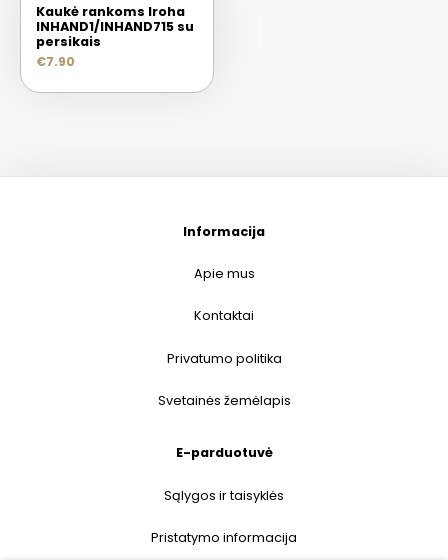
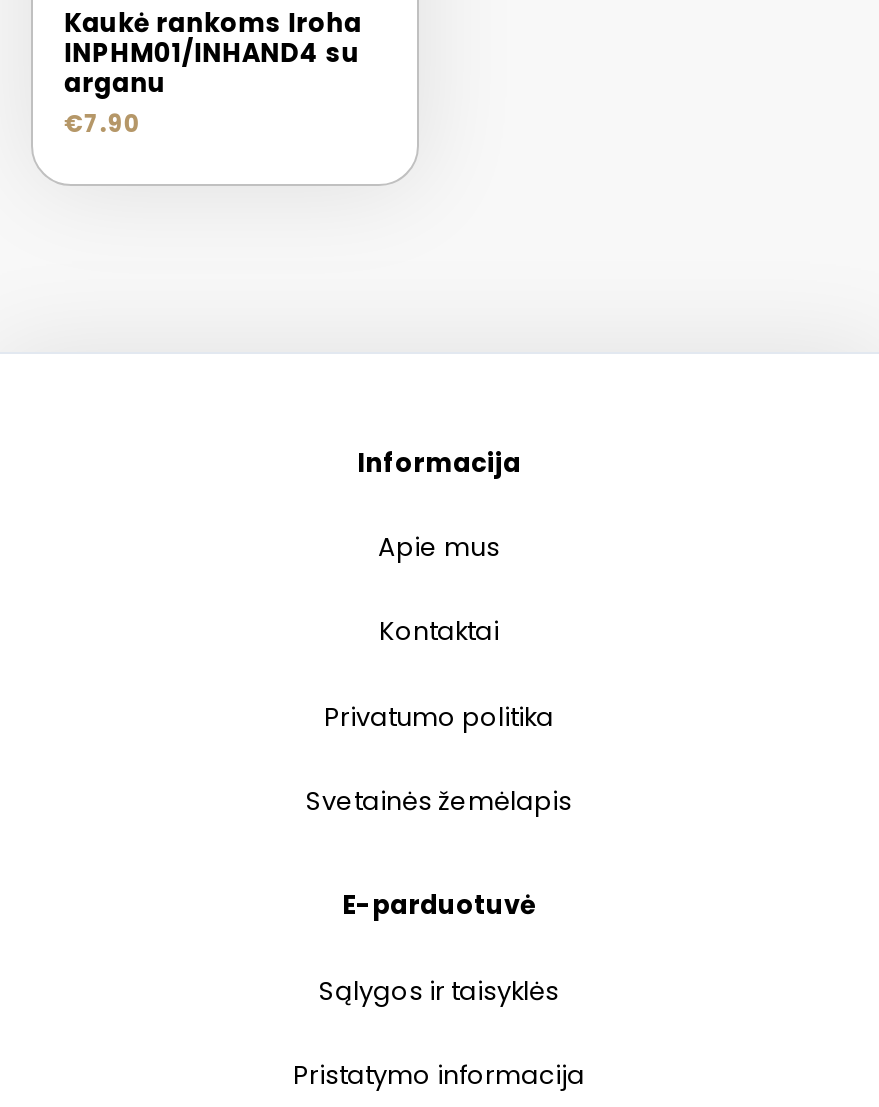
[36,18,194,50] INHAND1/INHAND715 su | persikais -> [64,36,360,100] INPHM01/INHAND4 su | arganu

